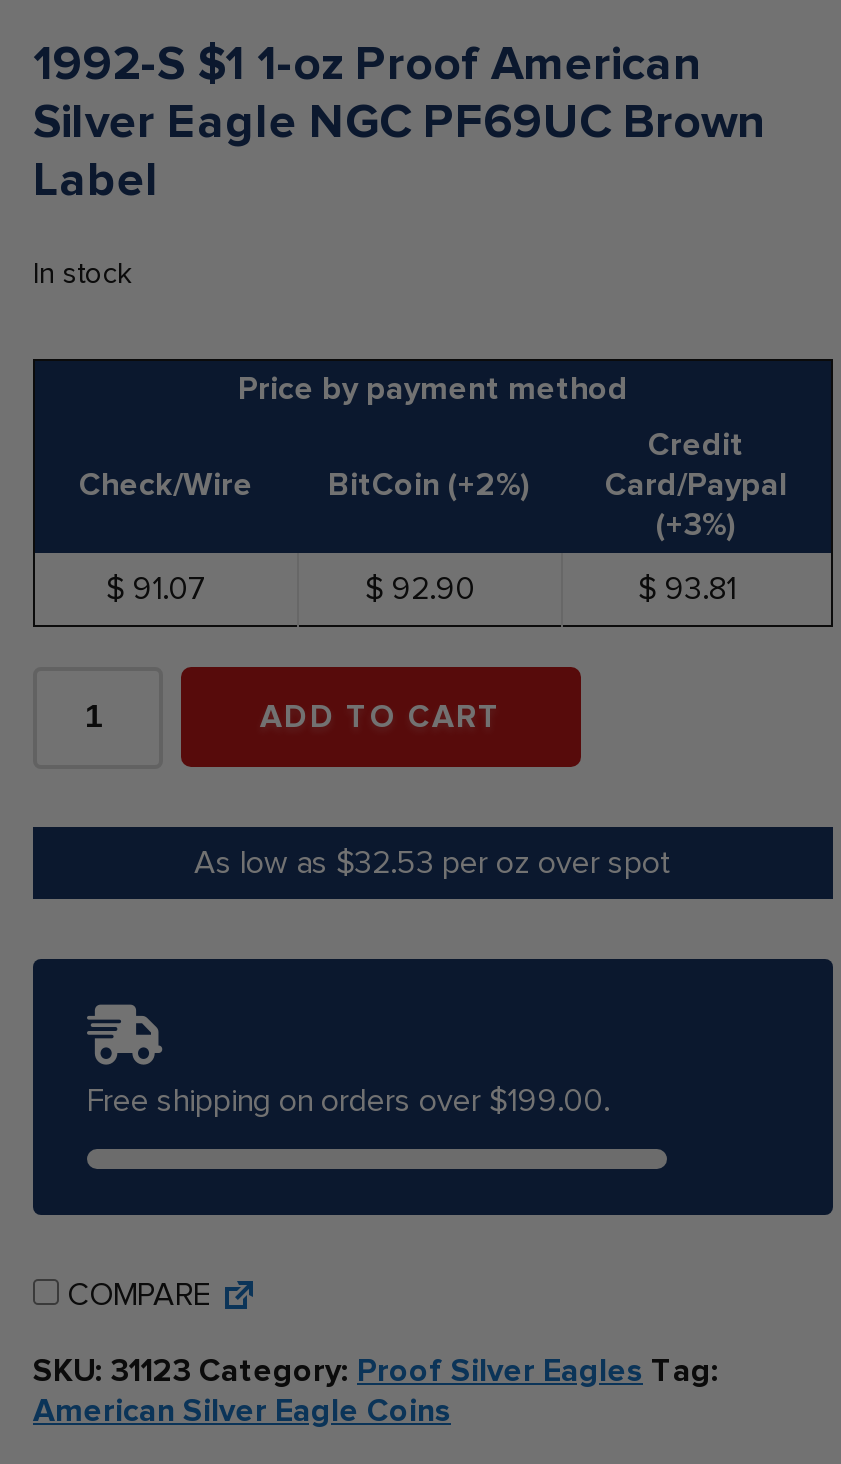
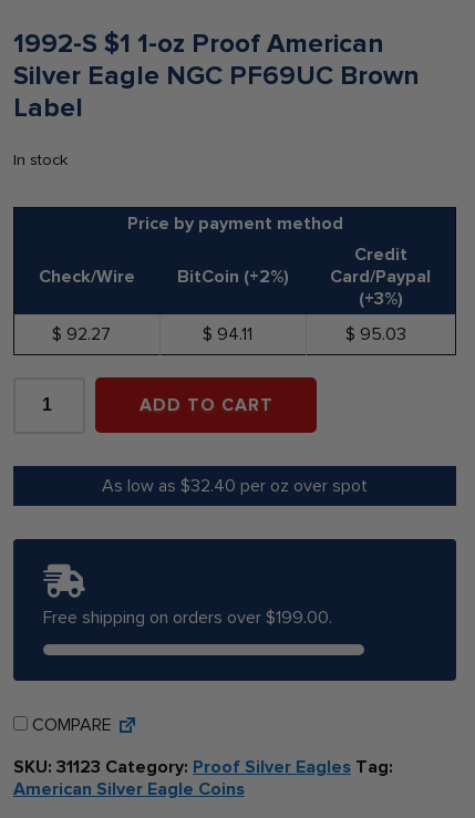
[124,572,206,604] 91.07 -> [62,325,111,343] 92.27
[383,572,475,604] 92.90 -> [213,325,252,343] 94.11
[656,572,736,604] 93.81 -> [355,325,406,343] 95.03
[194,846,672,878] As low as $32.53 per oz over spot -> [102,477,368,494] As low as $32.40 per oz over spot

